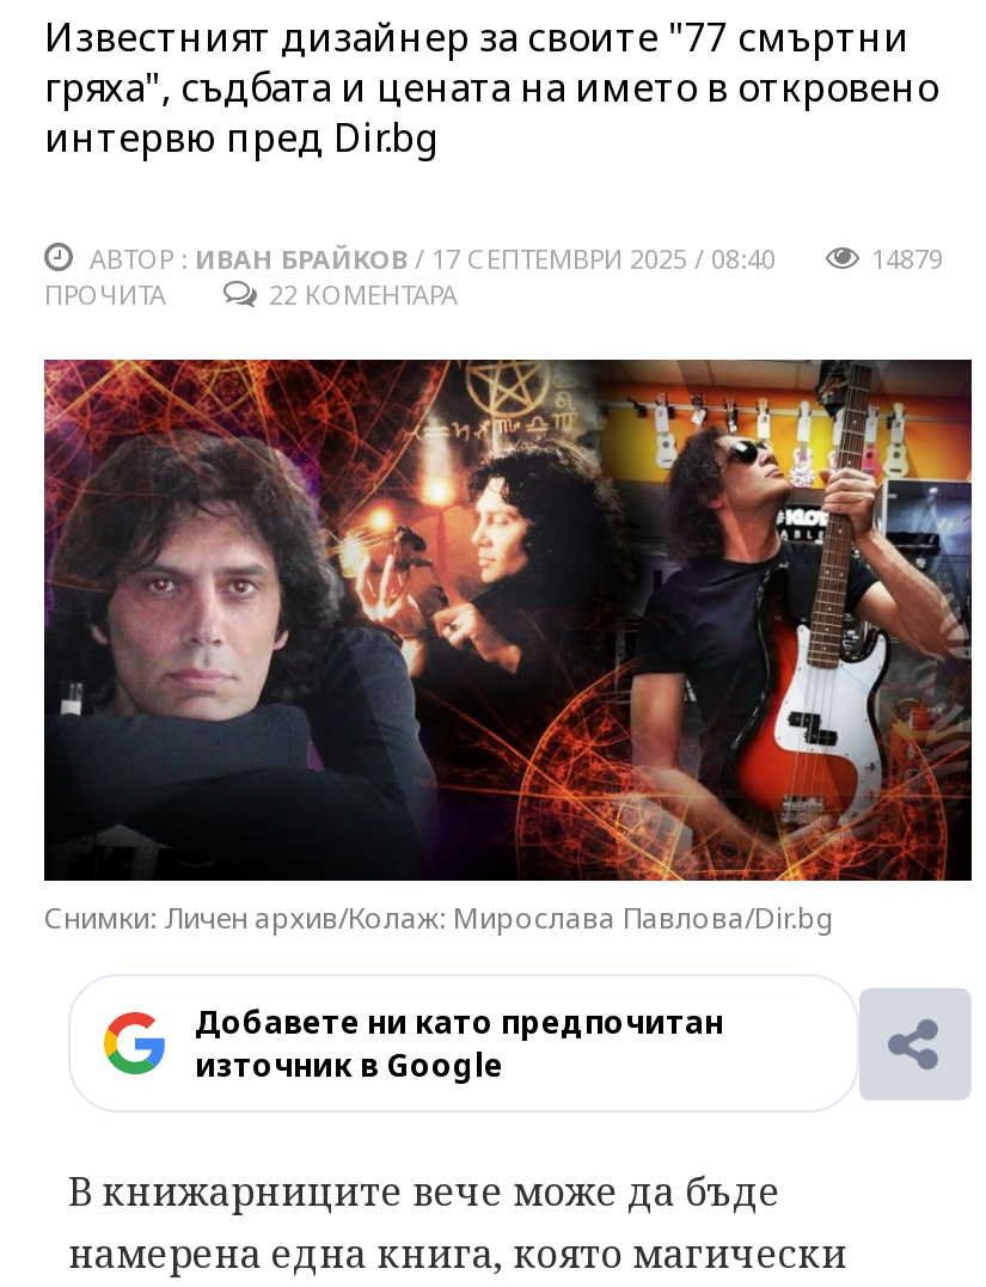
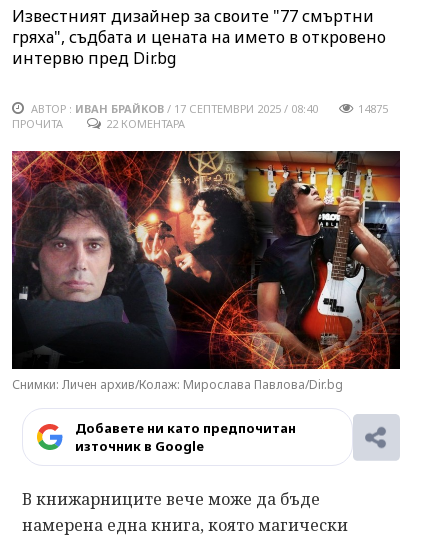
[871,240,943,276] 14879 -> [358,101,388,116] 14875

